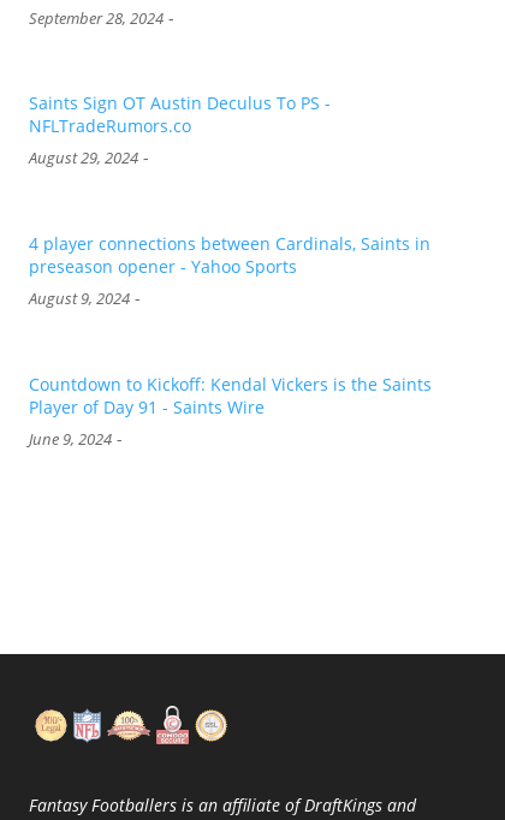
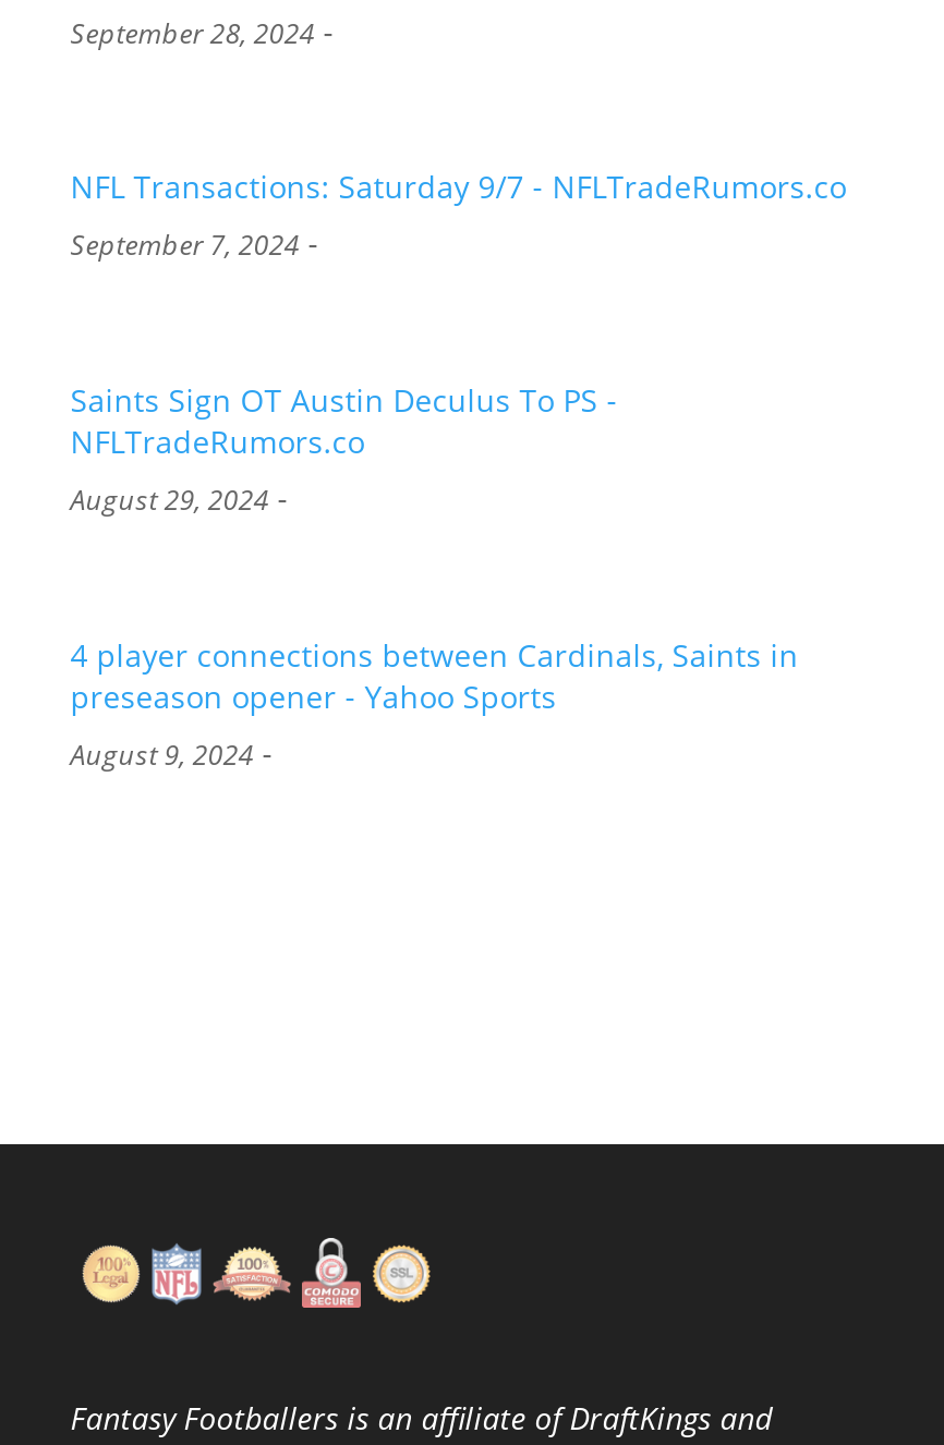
none -> [70,167,847,265] NFL Transactions: Saturday 9/7 - NFLTradeRumors.co | September 7, 2024 -
moved [29,92,430,309] -> [70,380,799,774]: Saints Sign OT Austin Deculus To PS - | NFLTradeRumors.co | August 29, 2024 - | 4 player connections between Cardinals, Saints in | preseason opener - Yahoo Sports | August 9, 2024 -
[29,373,431,450] Countdown to Kickoff: Kendal Vickers is the Saints | Player of Day 91 - Saints Wire | June 9, 2024 - -> none

